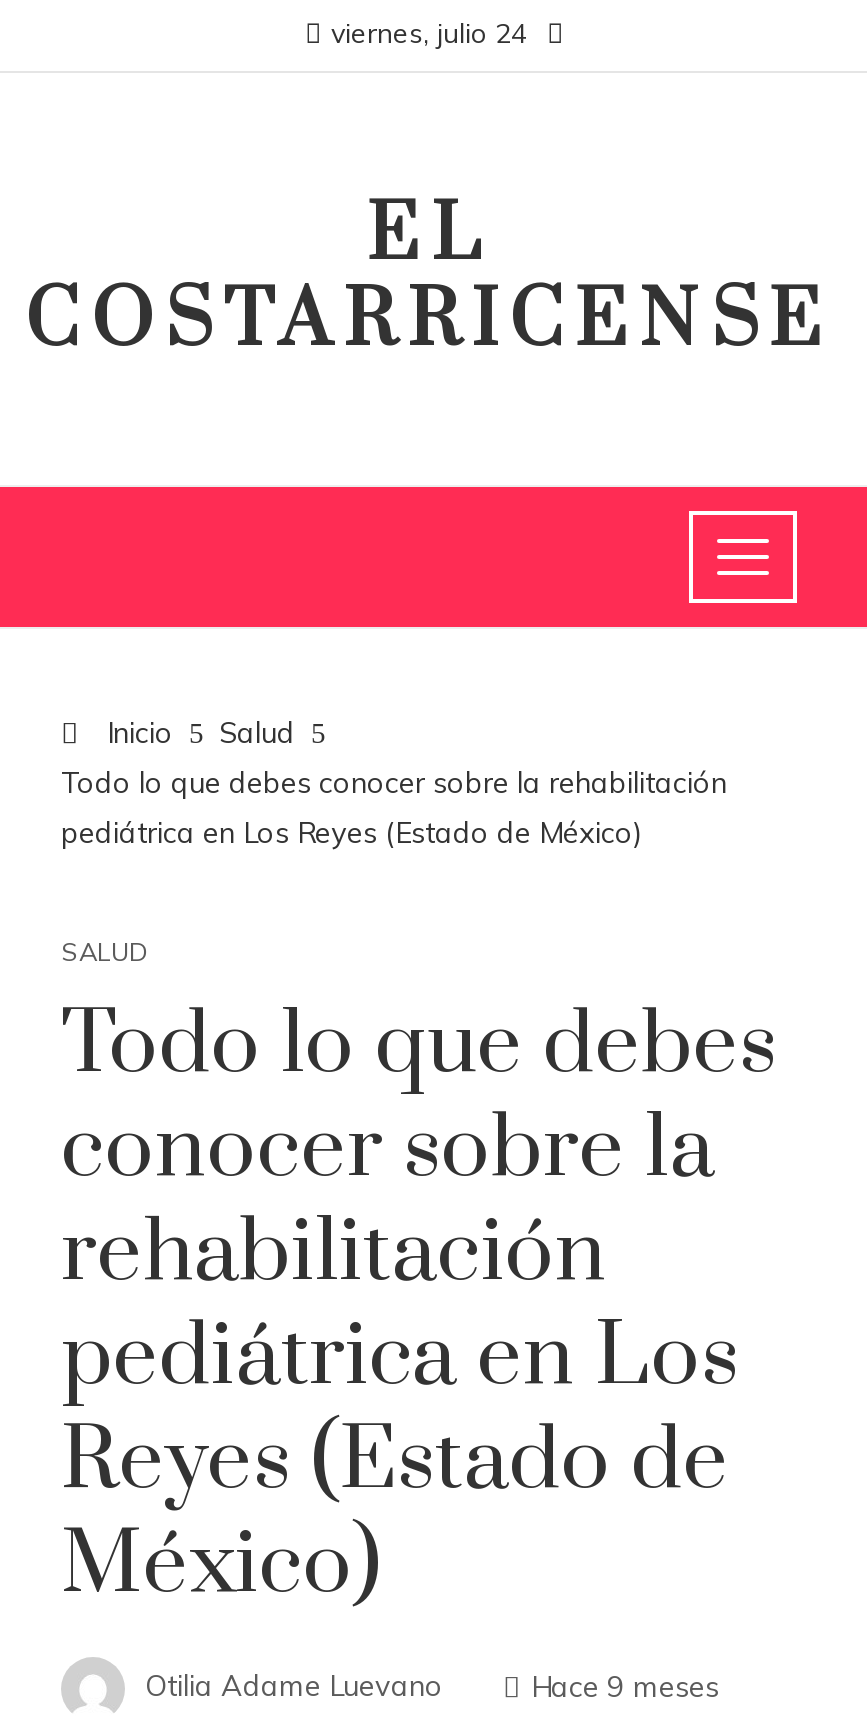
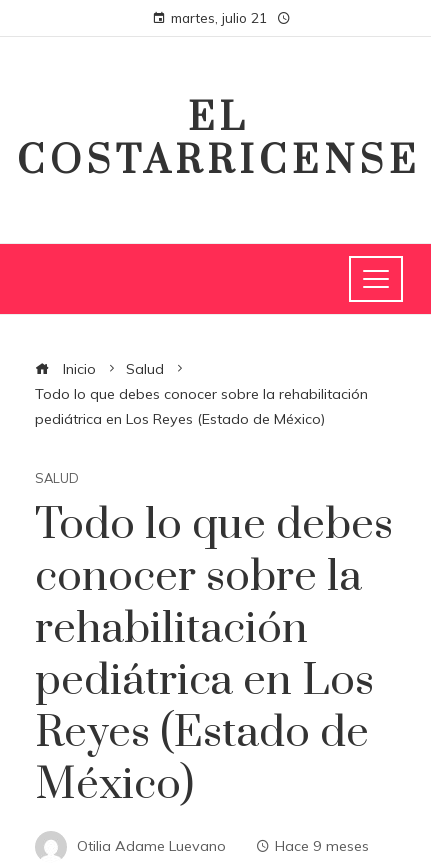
[331,15,527,49] viernes, julio 24 -> [171,9,267,26] martes, julio 21

